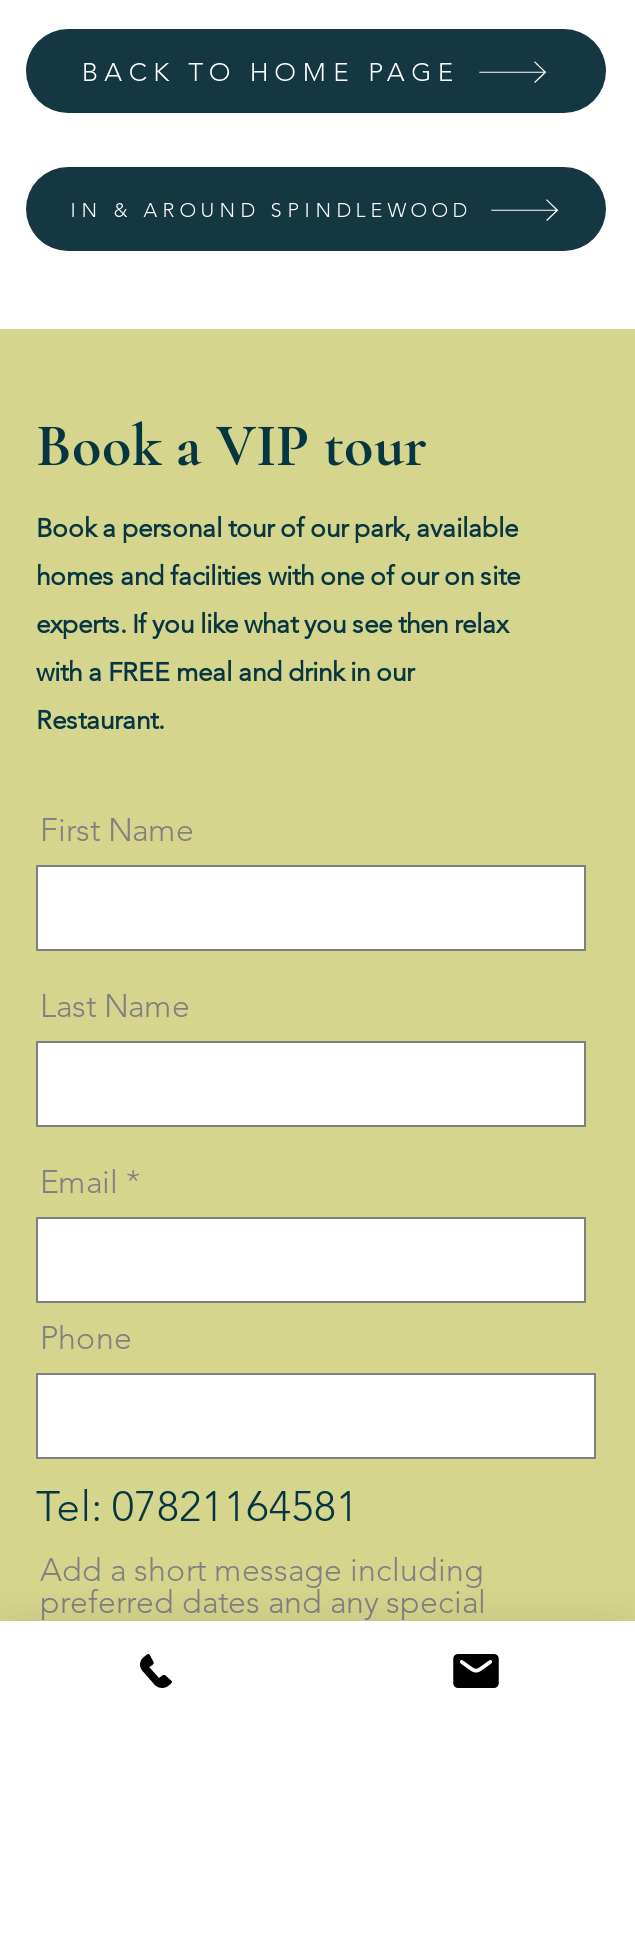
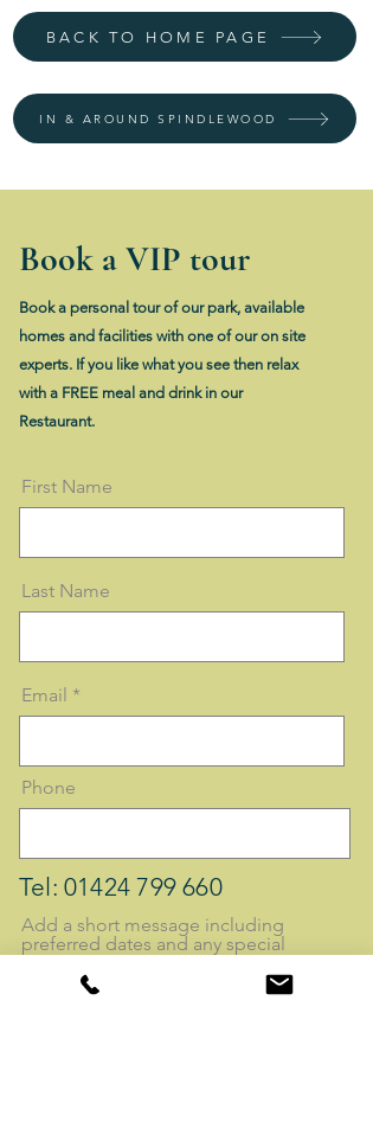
[36,1481,359,1531] Tel: 07821164581 -> [19,872,222,902] Tel: 01424 799 660

